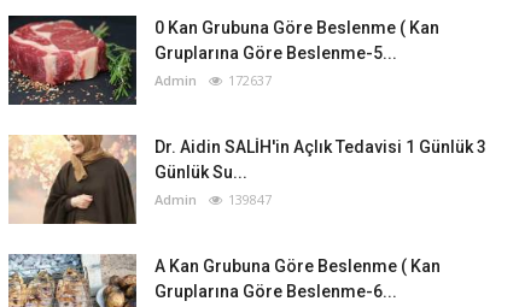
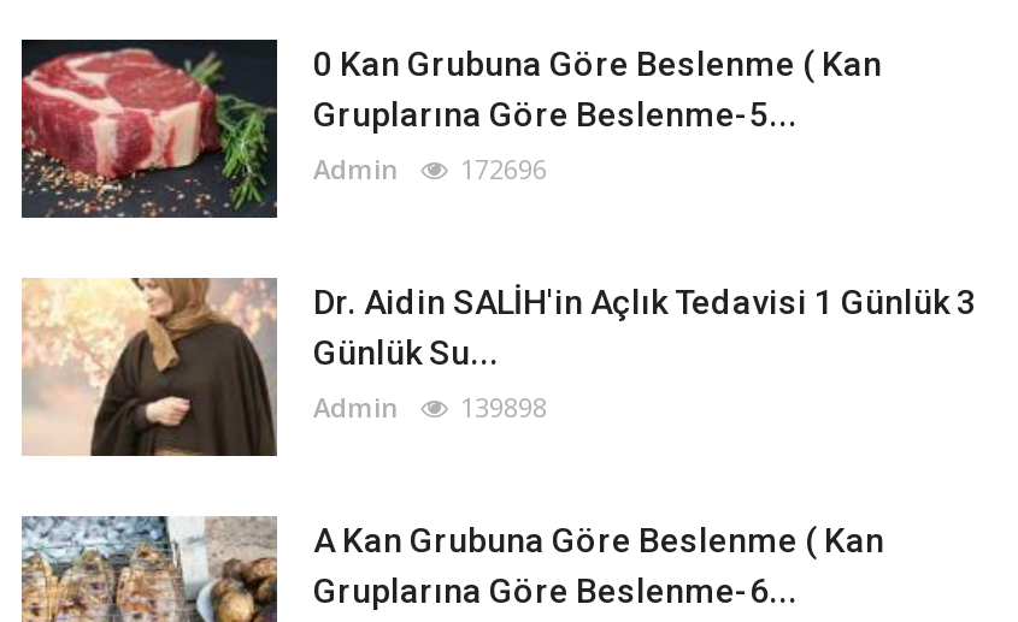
[154,71,272,89] Admin 172637 -> [313,151,547,187] Admin 172696
[154,190,272,208] Admin 139847 -> [313,389,547,425] Admin 139898

